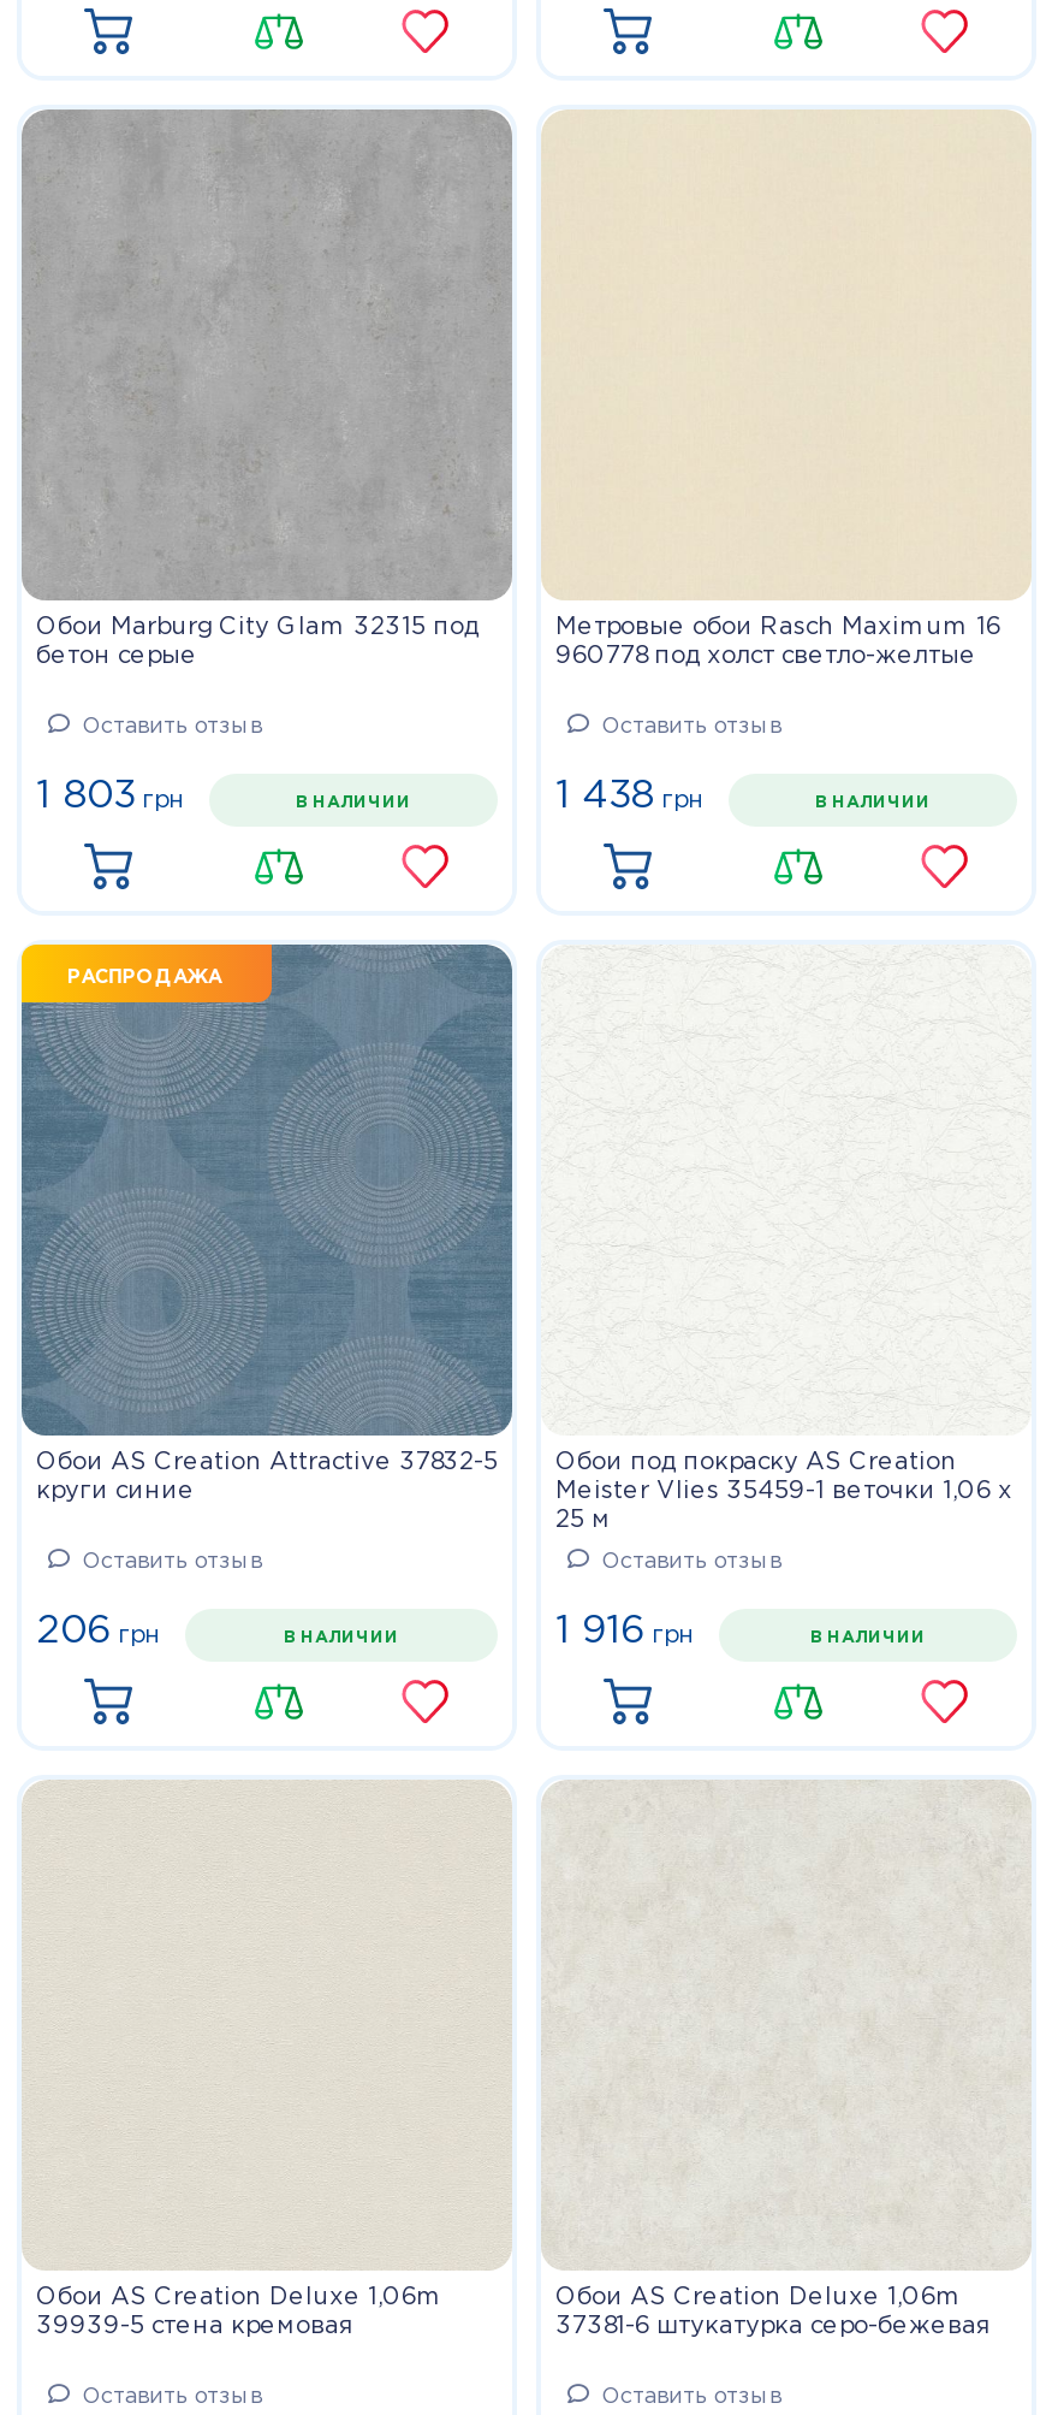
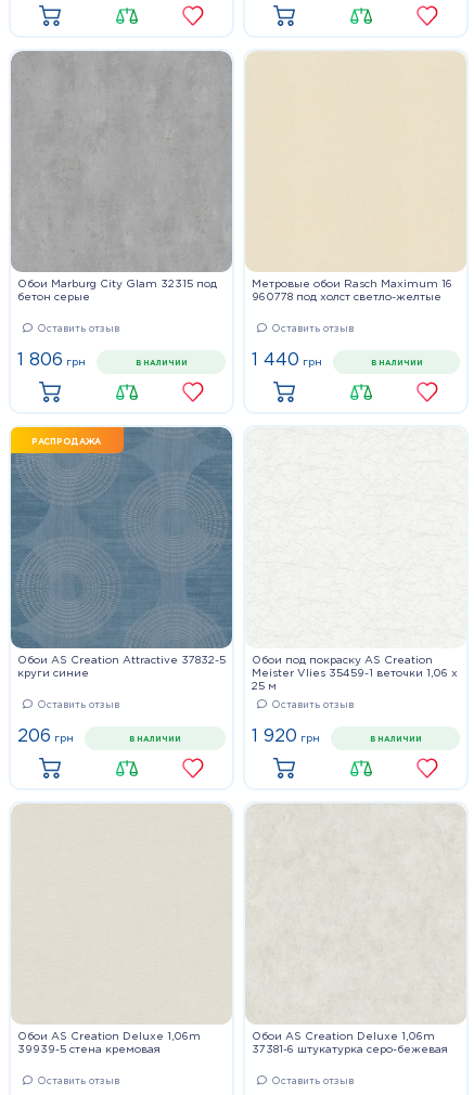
[36,778,185,814] 1 803 грн -> [17,352,86,368] 1 806 грн
[555,778,705,814] 1 438 грн -> [252,352,322,368] 1 440 грн
[555,1613,695,1649] 1 916 грн -> [252,728,320,745] 1 920 грн

